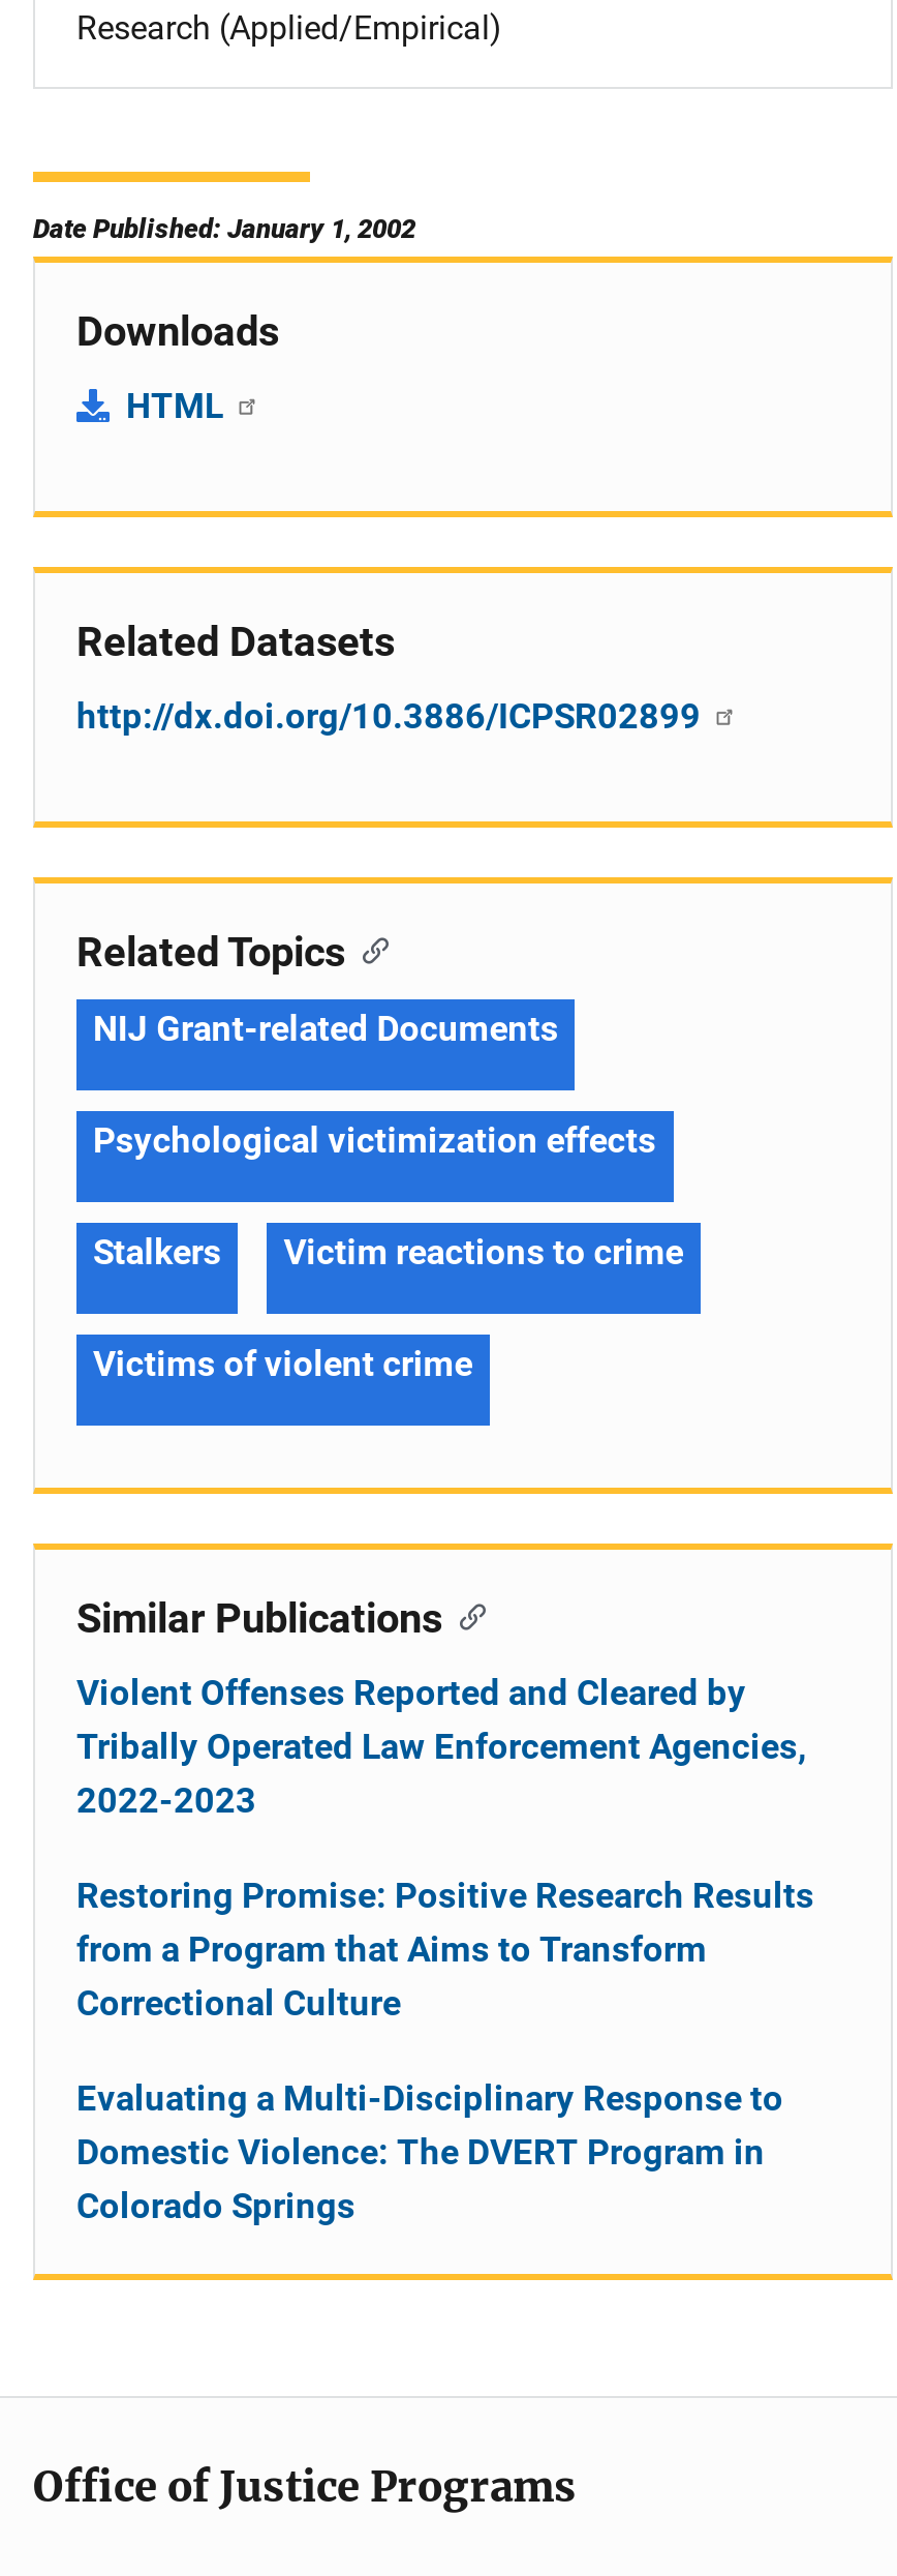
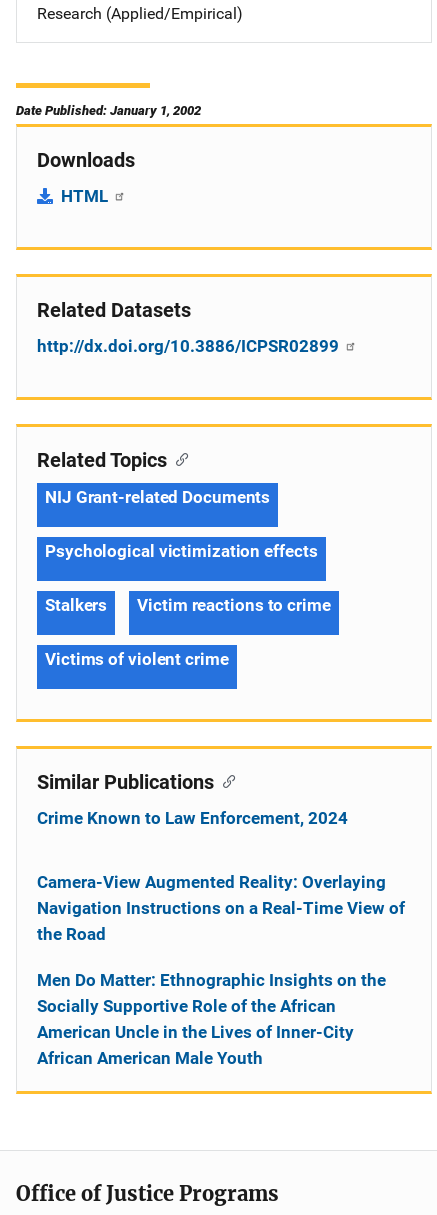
[76,1671,806,1820] Violent Offenses Reported and Cleared by | Tribally Operated Law Enforcement Agencies, | 2022-2023 -> [37,808,348,828] Crime Known to Law Enforcement, 2024
[76,1874,814,2023] Restoring Promise: Positive Research Results | from a Program that Aims to Transform | Correctional Culture -> [37,872,405,944] Camera-View Augmented Reality: Overlaying | Navigation Instructions on a Real-Time View of | the Road
[76,2077,783,2226] Evaluating a Multi-Disciplinary Response to | Domestic Violence: The DVERT Program in | Colorado Springs -> [37,970,386,1068] Men Do Matter: Ethnographic Insights on the | Socially Supportive Role of the African | American Uncle in the Lives of Inner-City | African American Male Youth

